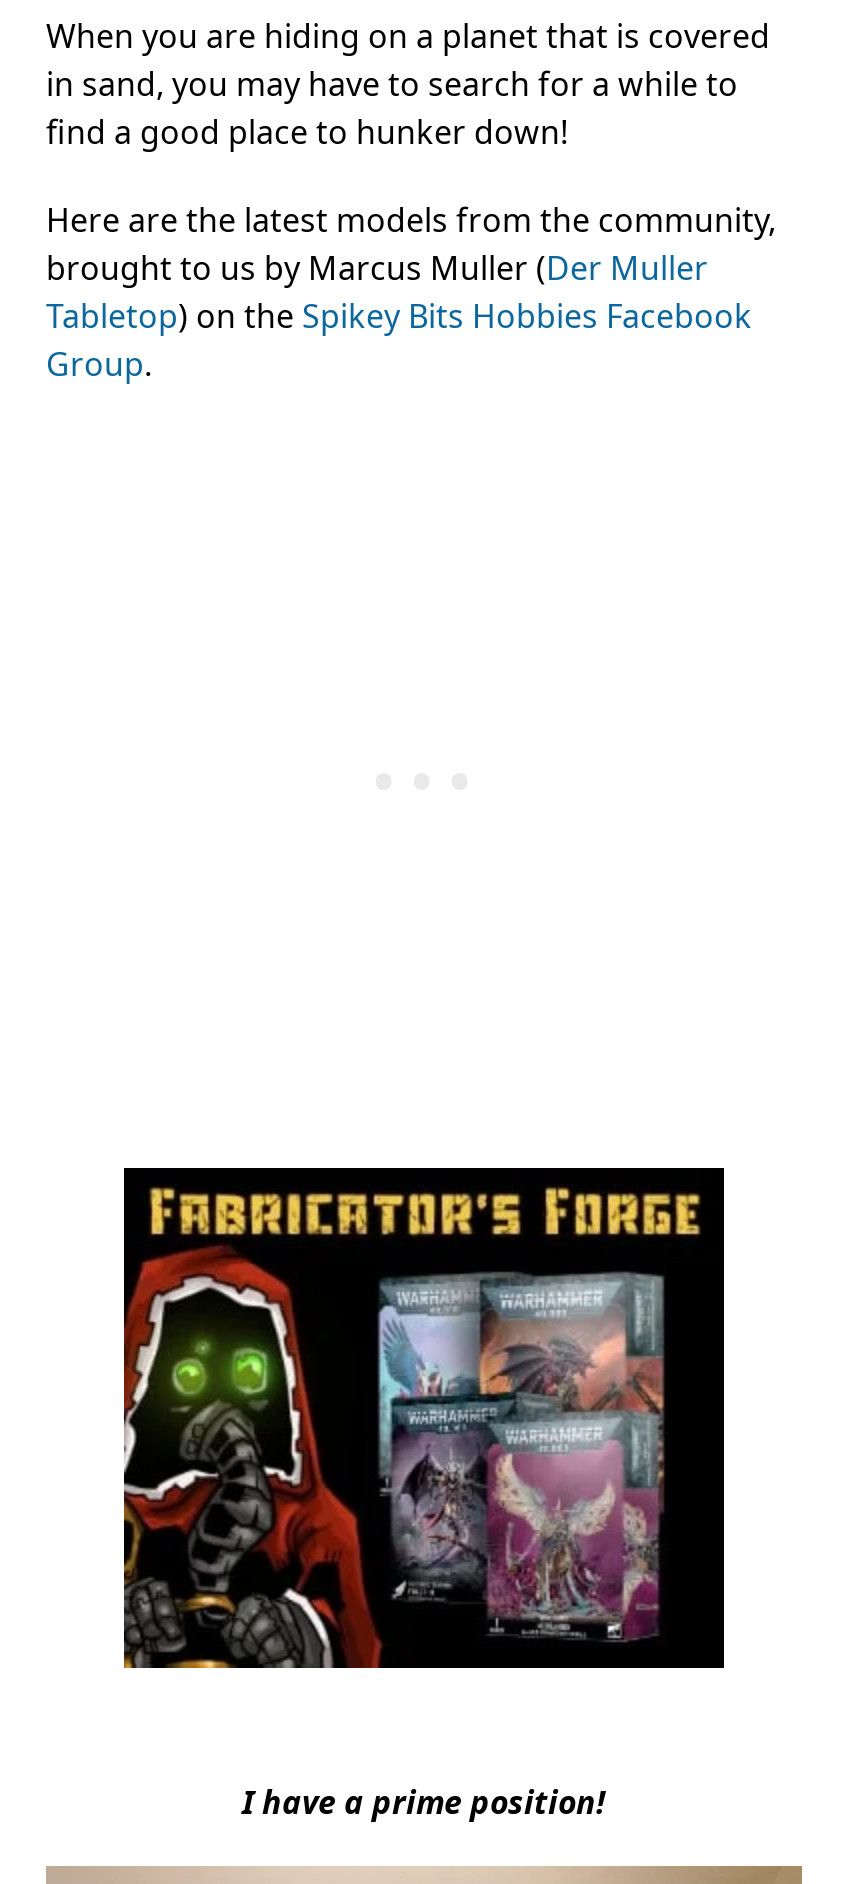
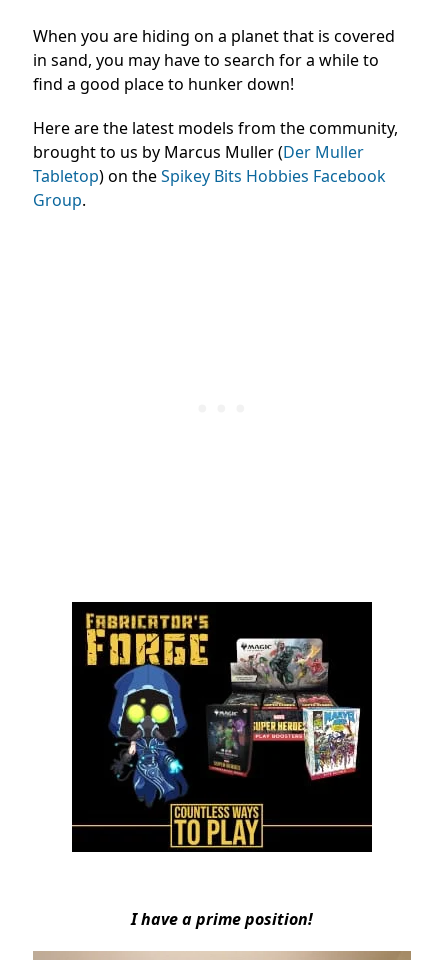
[122,1186,722,1670] [image] -> [71,612,373,853] [image]

